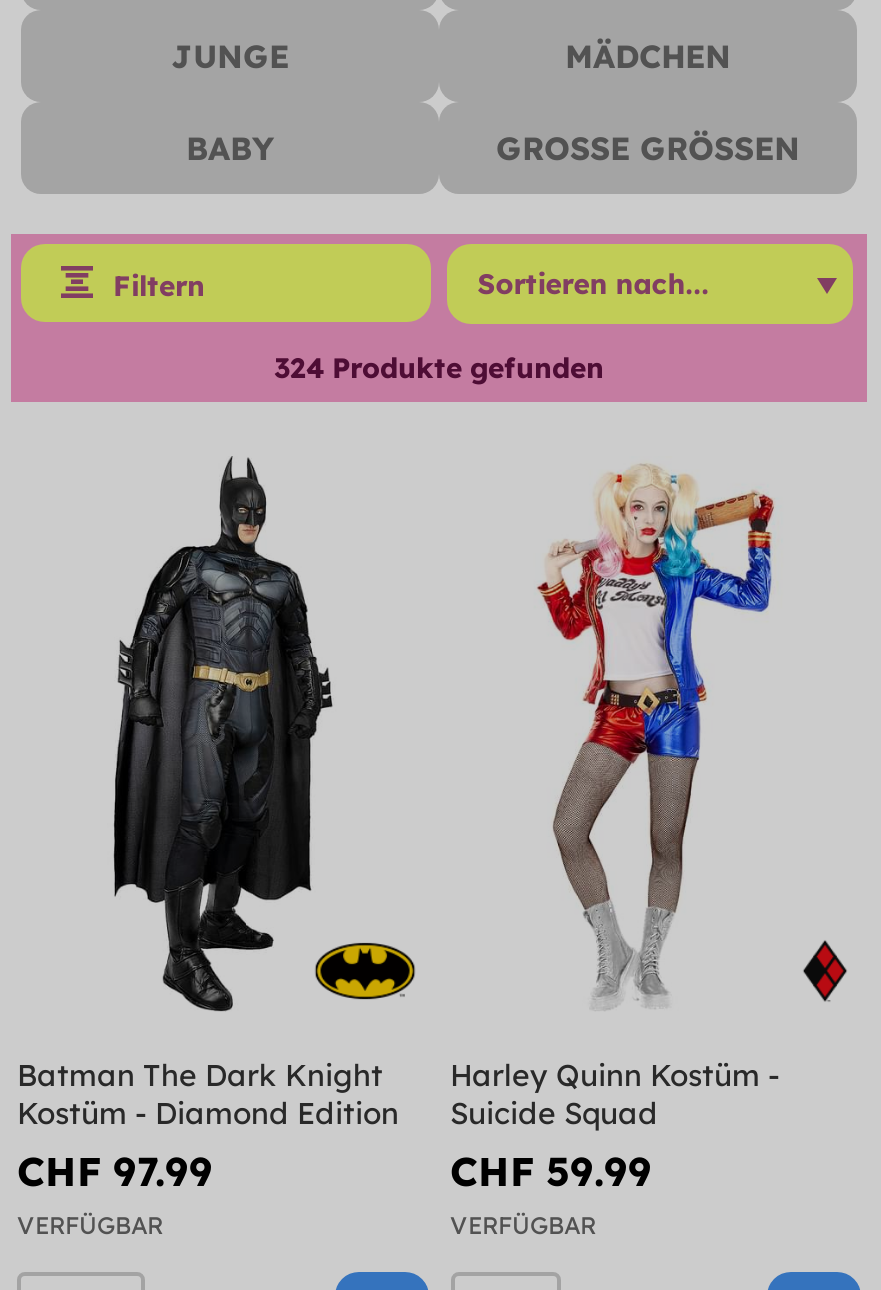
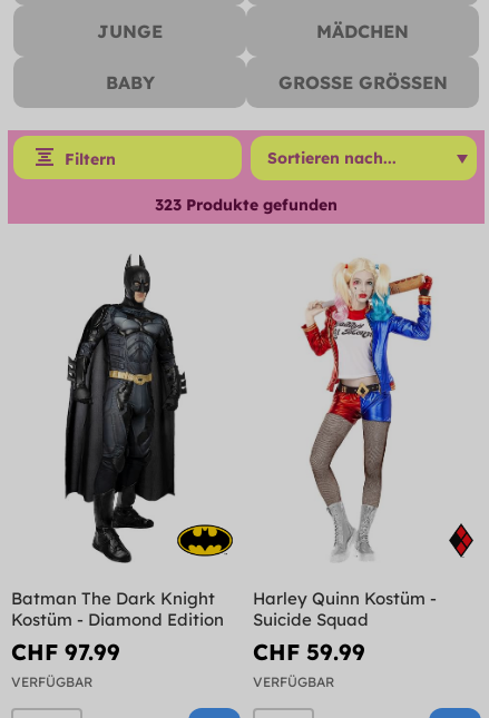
[274,350,604,386] 324 Produkte gefunden -> [155,195,338,215] 323 Produkte gefunden

